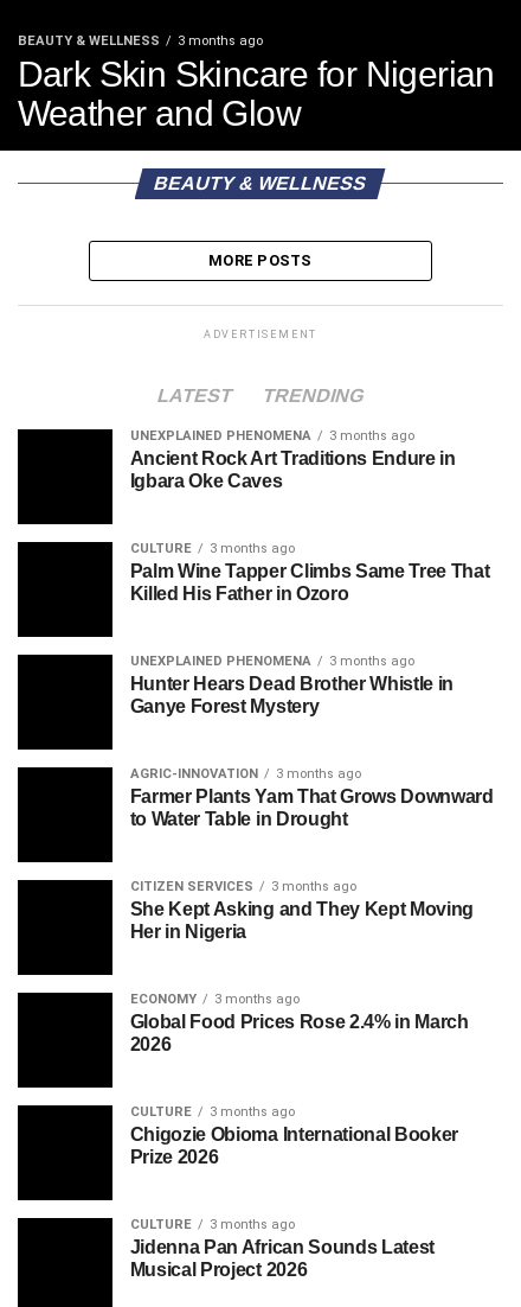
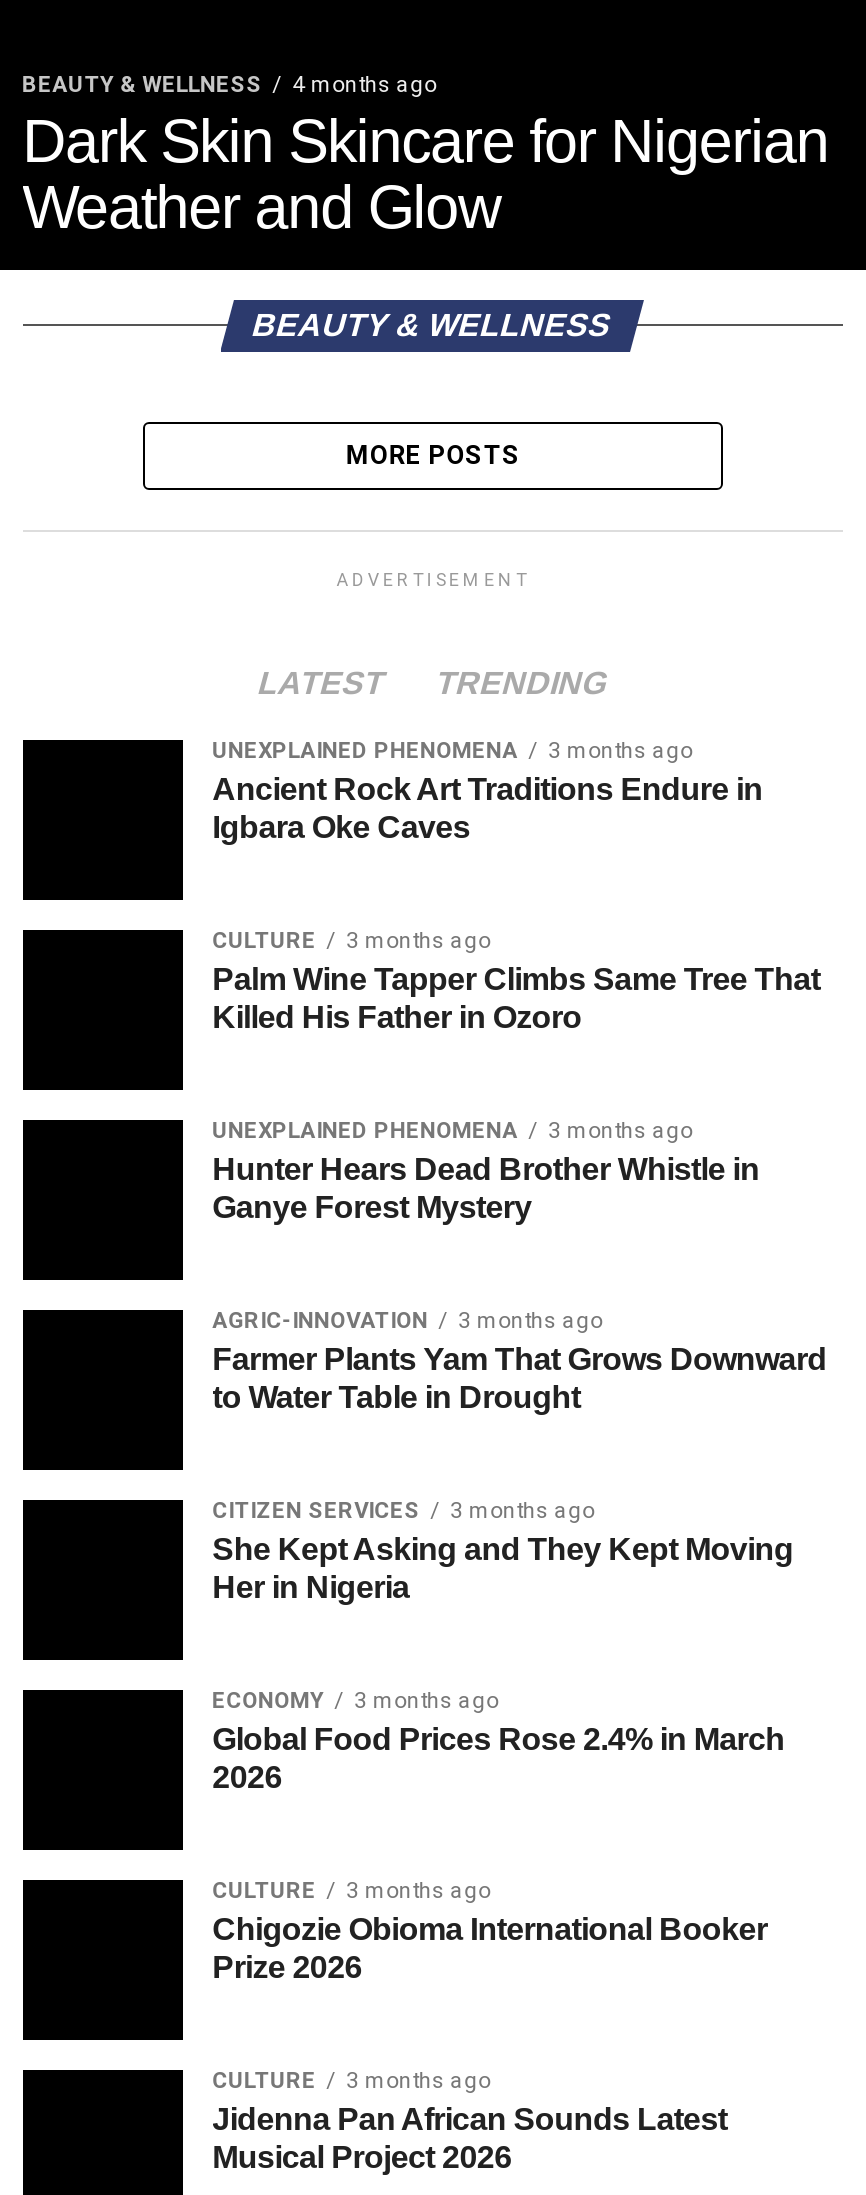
[17,33,263,49] BEAUTY & WELLNESS 3 months ago -> [22,72,436,98] BEAUTY & WELLNESS 4 months ago

